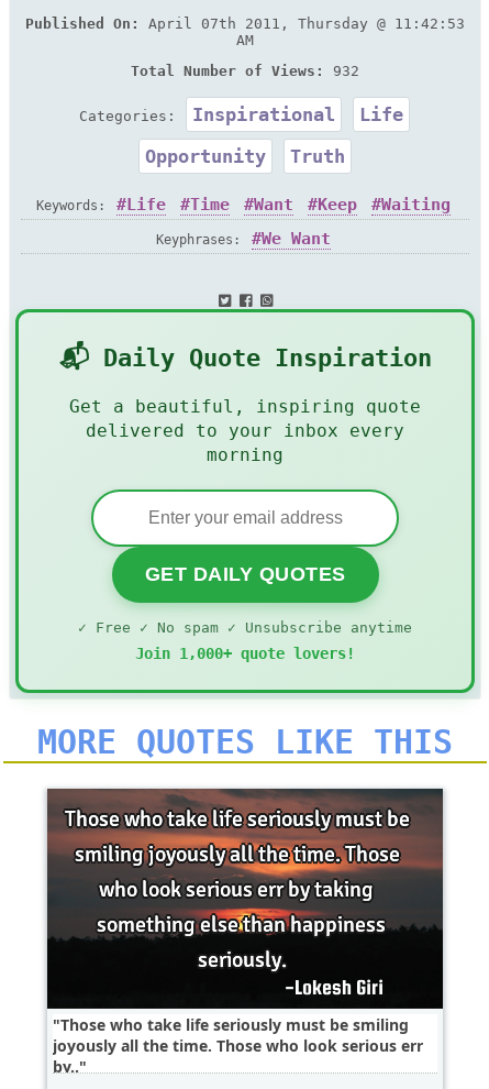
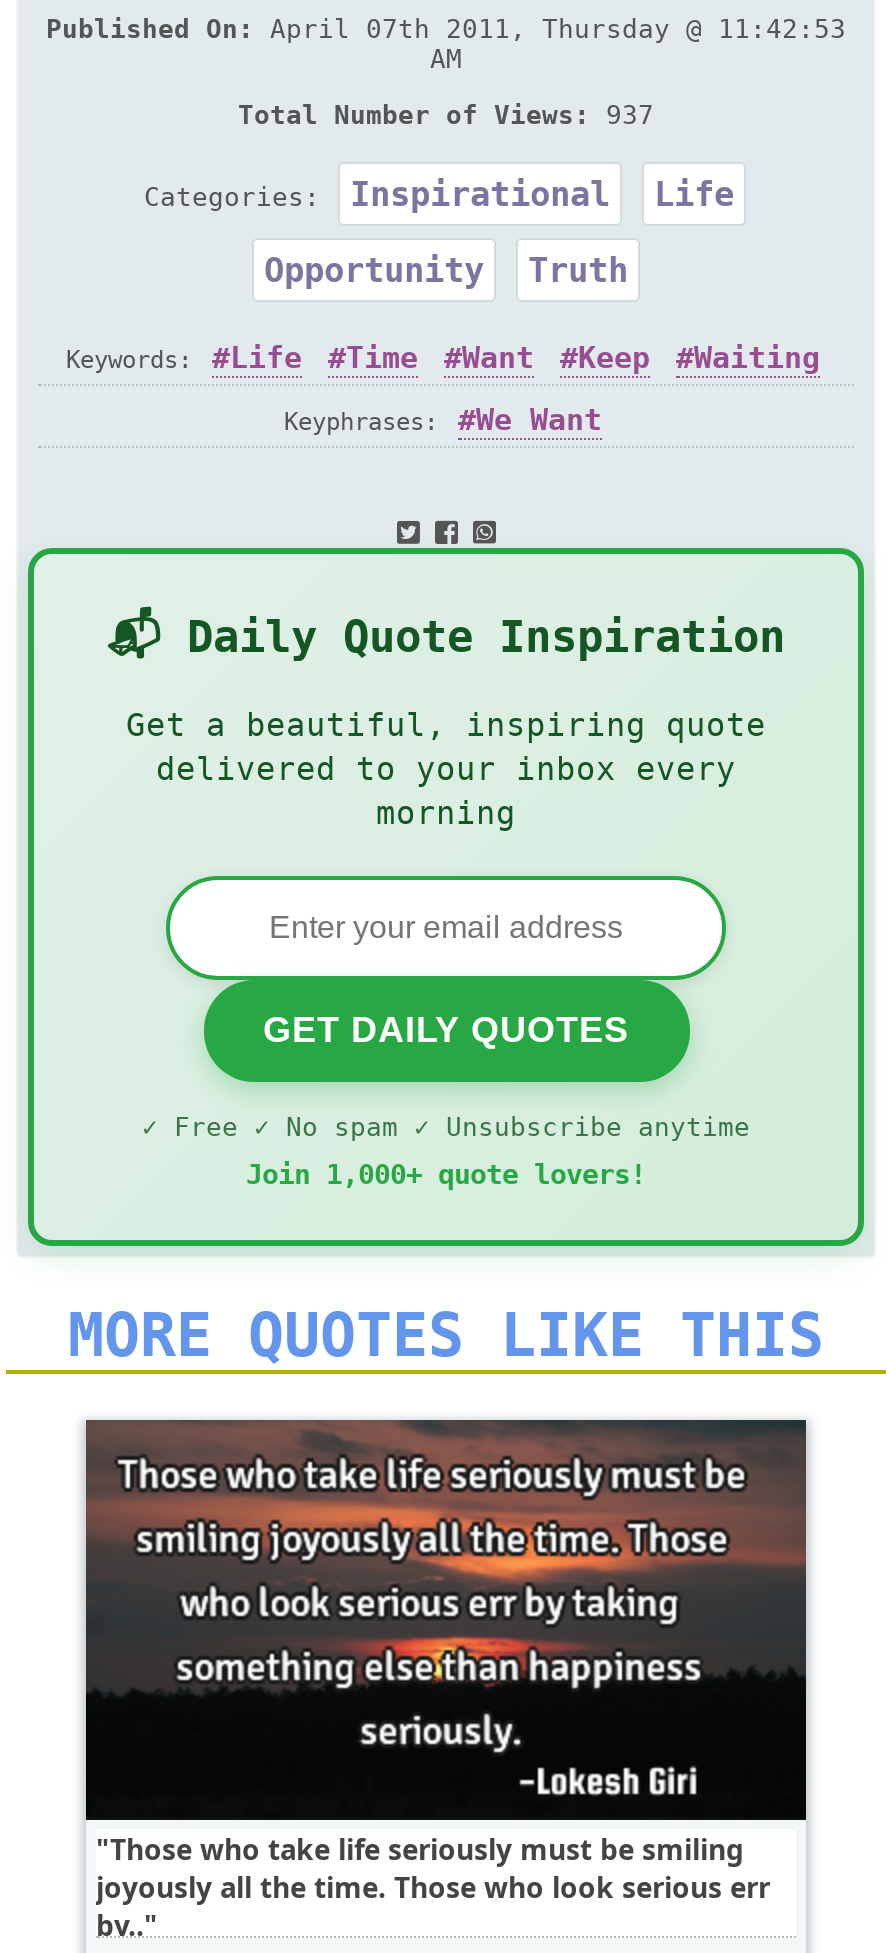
[131,63,359,80] Total Number of Views: 932 -> [238,101,654,131] Total Number of Views: 937

